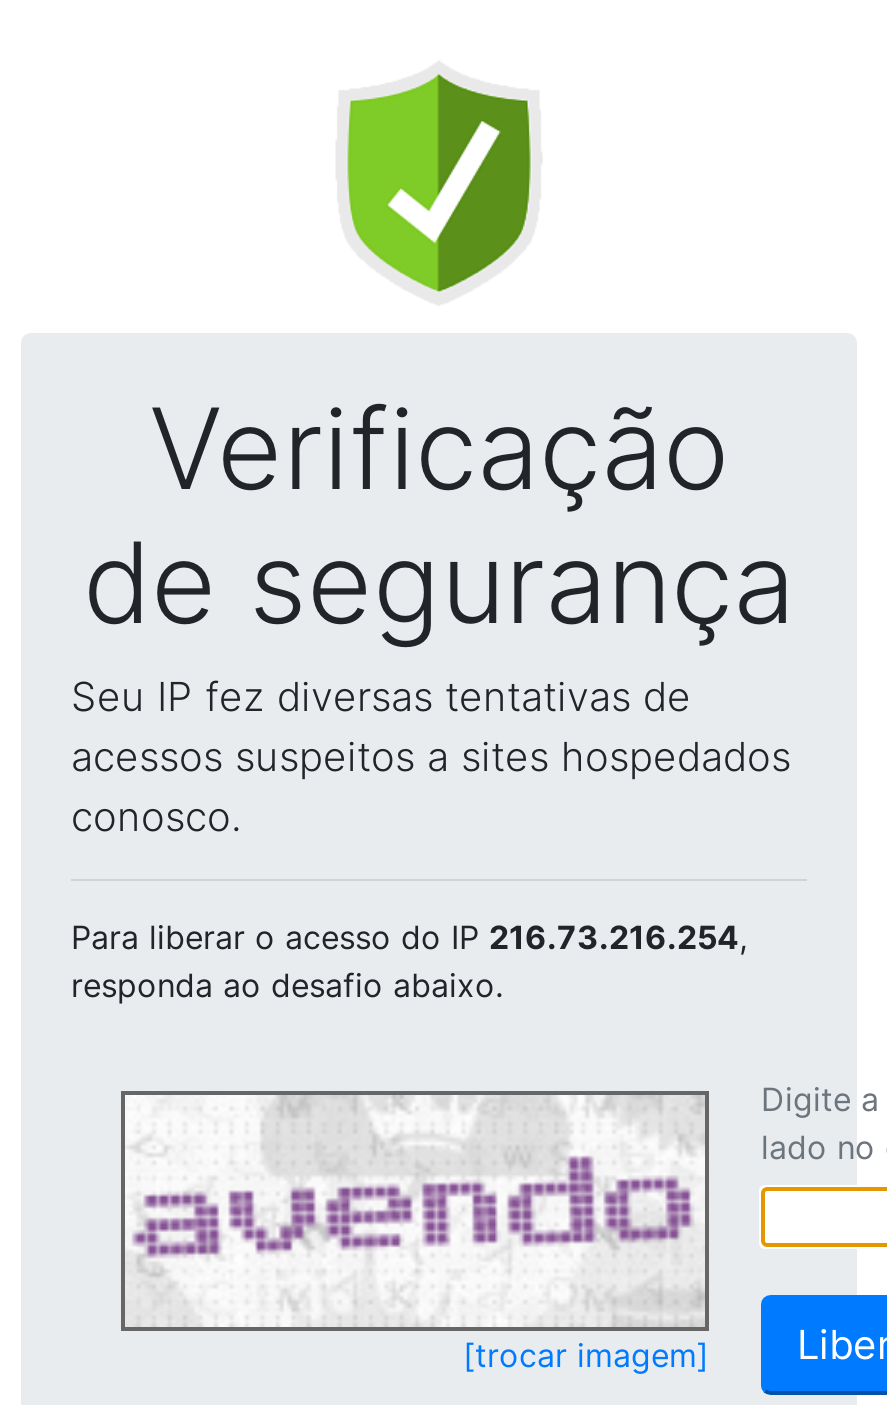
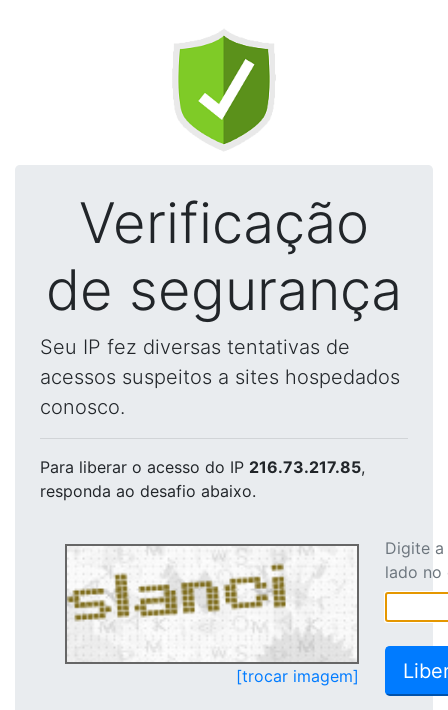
[71,917,747,957] Para liberar o acesso do IP 216.73.216.254, -> [40,457,365,477] Para liberar o acesso do IP 216.73.217.85,
[125,1099,701,1259] [image] -> [66,547,356,626] [image]

